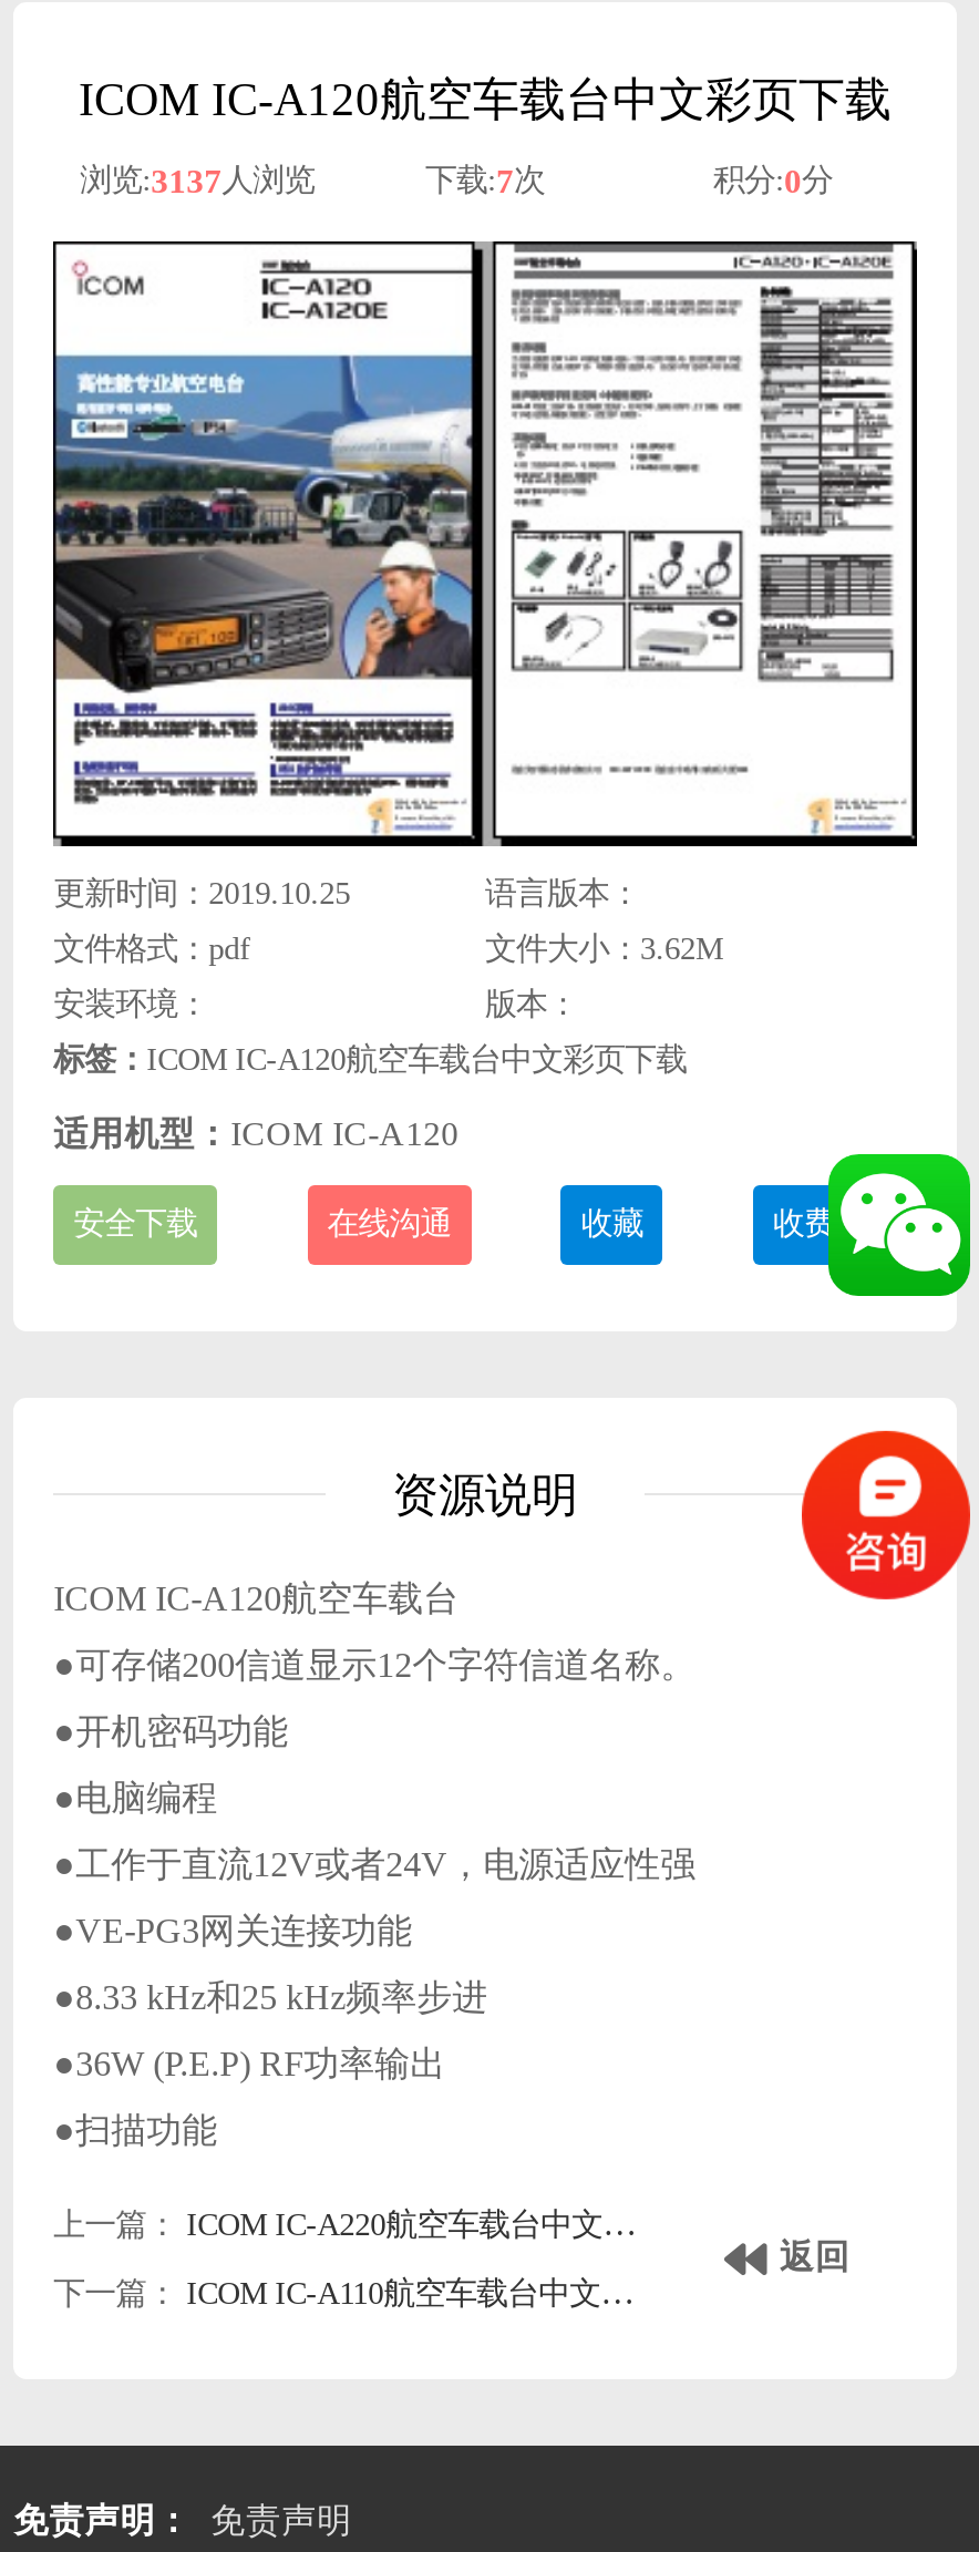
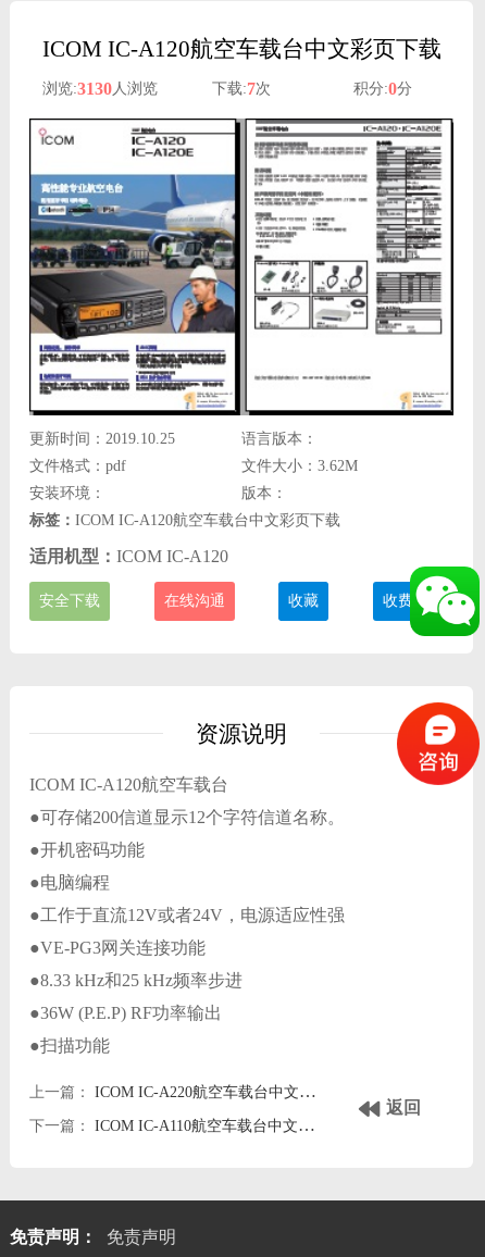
[80,161,315,199] 浏览:3137人浏览 -> [43,79,158,98] 浏览:3130人浏览

